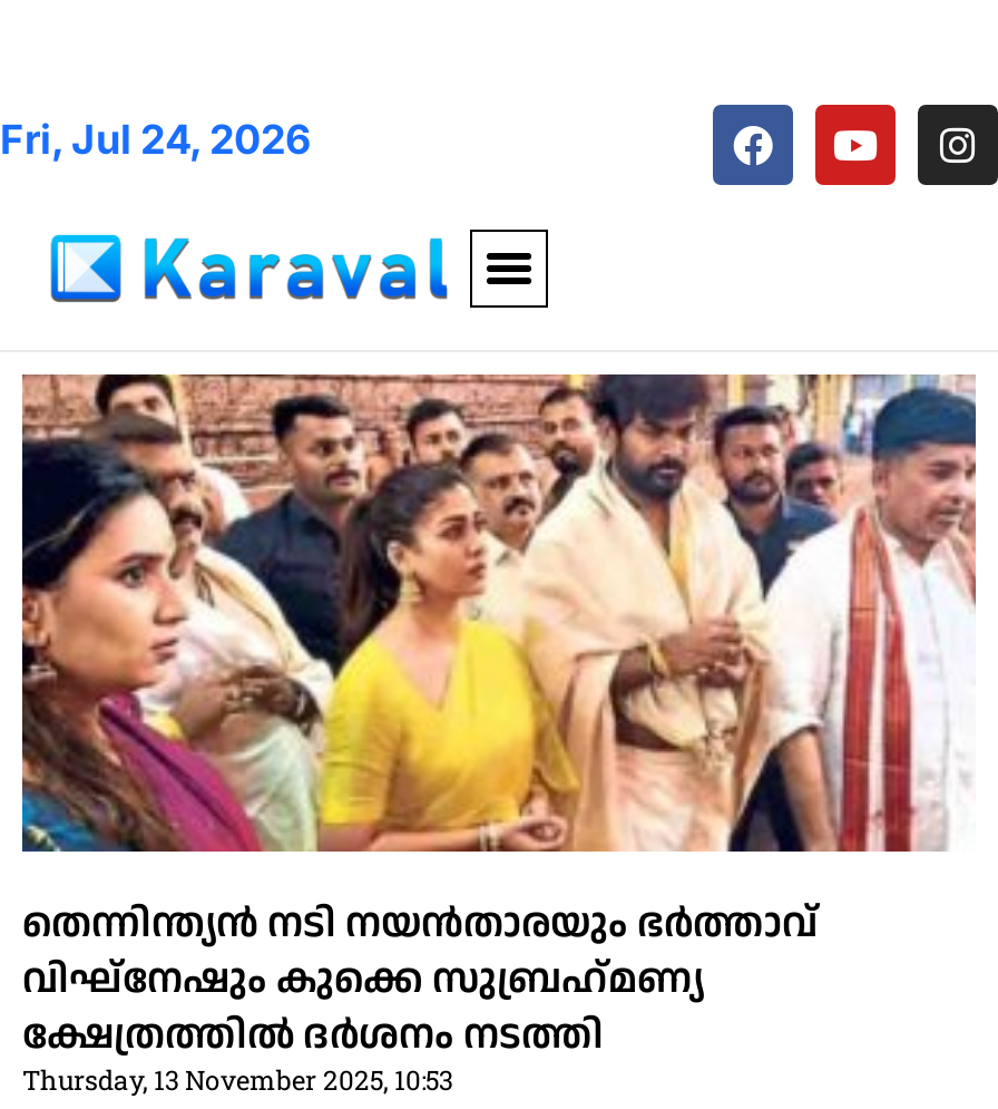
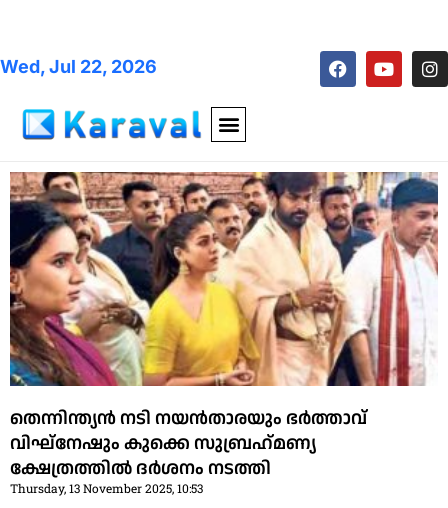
[0,116,312,163] Fri, Jul 24, 2026 -> [0,56,157,77] Wed, Jul 22, 2026

